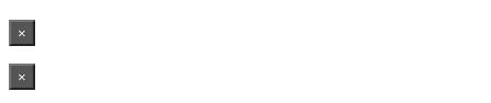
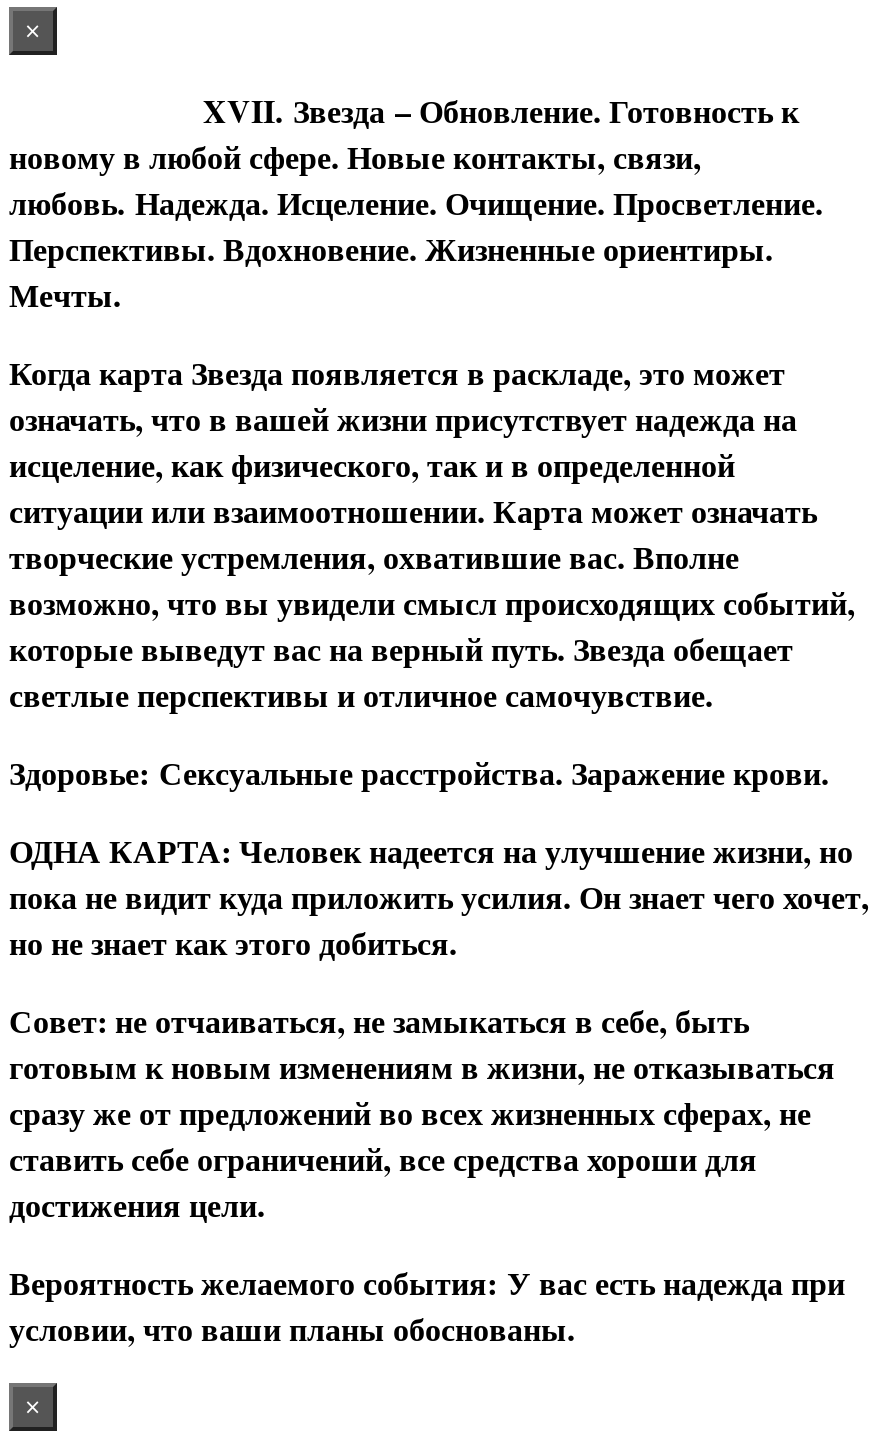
none -> [9,87,869,1351] XVII. Звезда – Обновление. Готовность к | новому в любой сфере. Новые контакты, связи, | любовь. Надежда. Исцеление. Очищение. Просветление. | Перспективы. Вдохновение. Жизненные ориентиры. | Мечты. | Когда карта Звезда появляется в раскладе, это может | означать, что в вашей жизни присутствует надежда на | исцеление, как физического, так и в определенной | ситуации или взаимоотношении. Карта может означать | творческие устремления, охватившие вас. Вполне | возможно, что вы увидели смысл происходящих событий, | которые выведут вас на верный путь. Звезда обещает | светлые перспективы и отличное самочувствие. | Здоровье: Сексуальные расстройства. Заражение крови. | ОДНА КАРТА: Человек надеется на улучшение жизни, но | пока не видит куда приложить усилия. Он знает чего хочет, | но не знает как этого добиться. | Совет: не отчаиваться, не замыкаться в себе, быть | готовым к новым изменениям в жизни, не отказываться | сразу же от предложений во всех жизненных сферах, не | ставить себе ограничений, все средства хороши для | достижения цели. | Вероятность желаемого события: У вас есть надежда при | условии, что ваши планы обоснованы.

